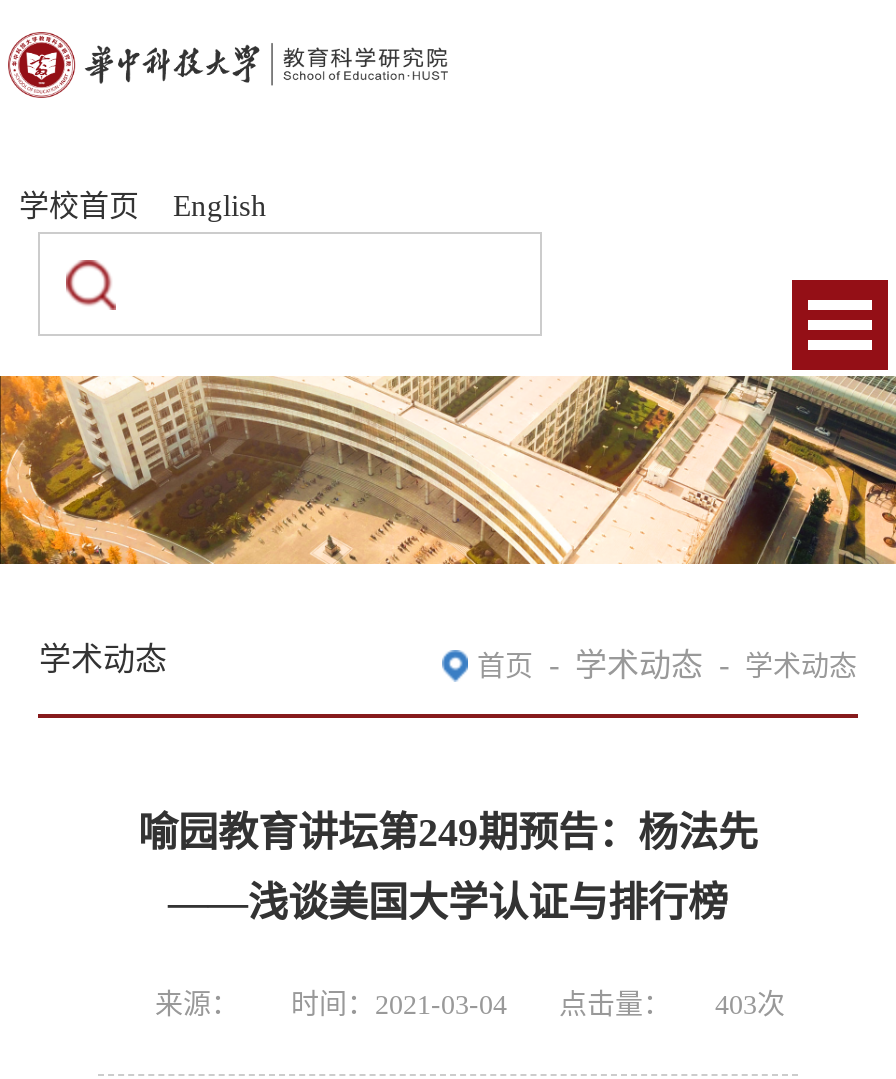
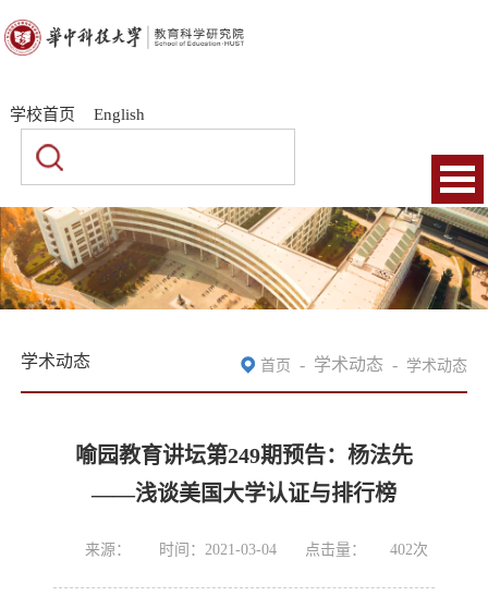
[155,989,785,1019] 来源： 时间：2021-03-04 点击量： 403次 -> [84,541,428,558] 来源： 时间：2021-03-04 点击量： 402次

